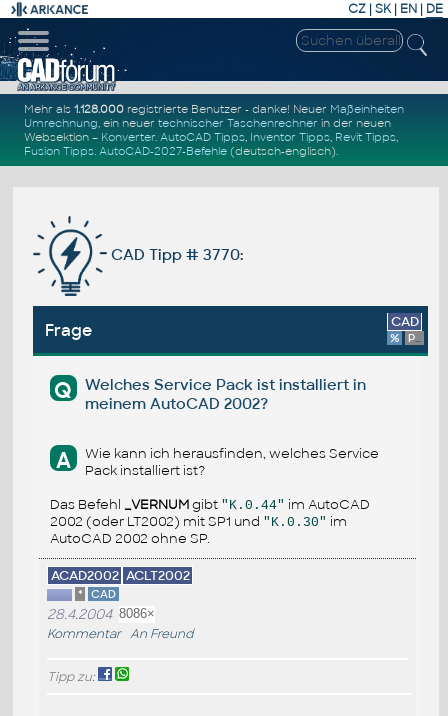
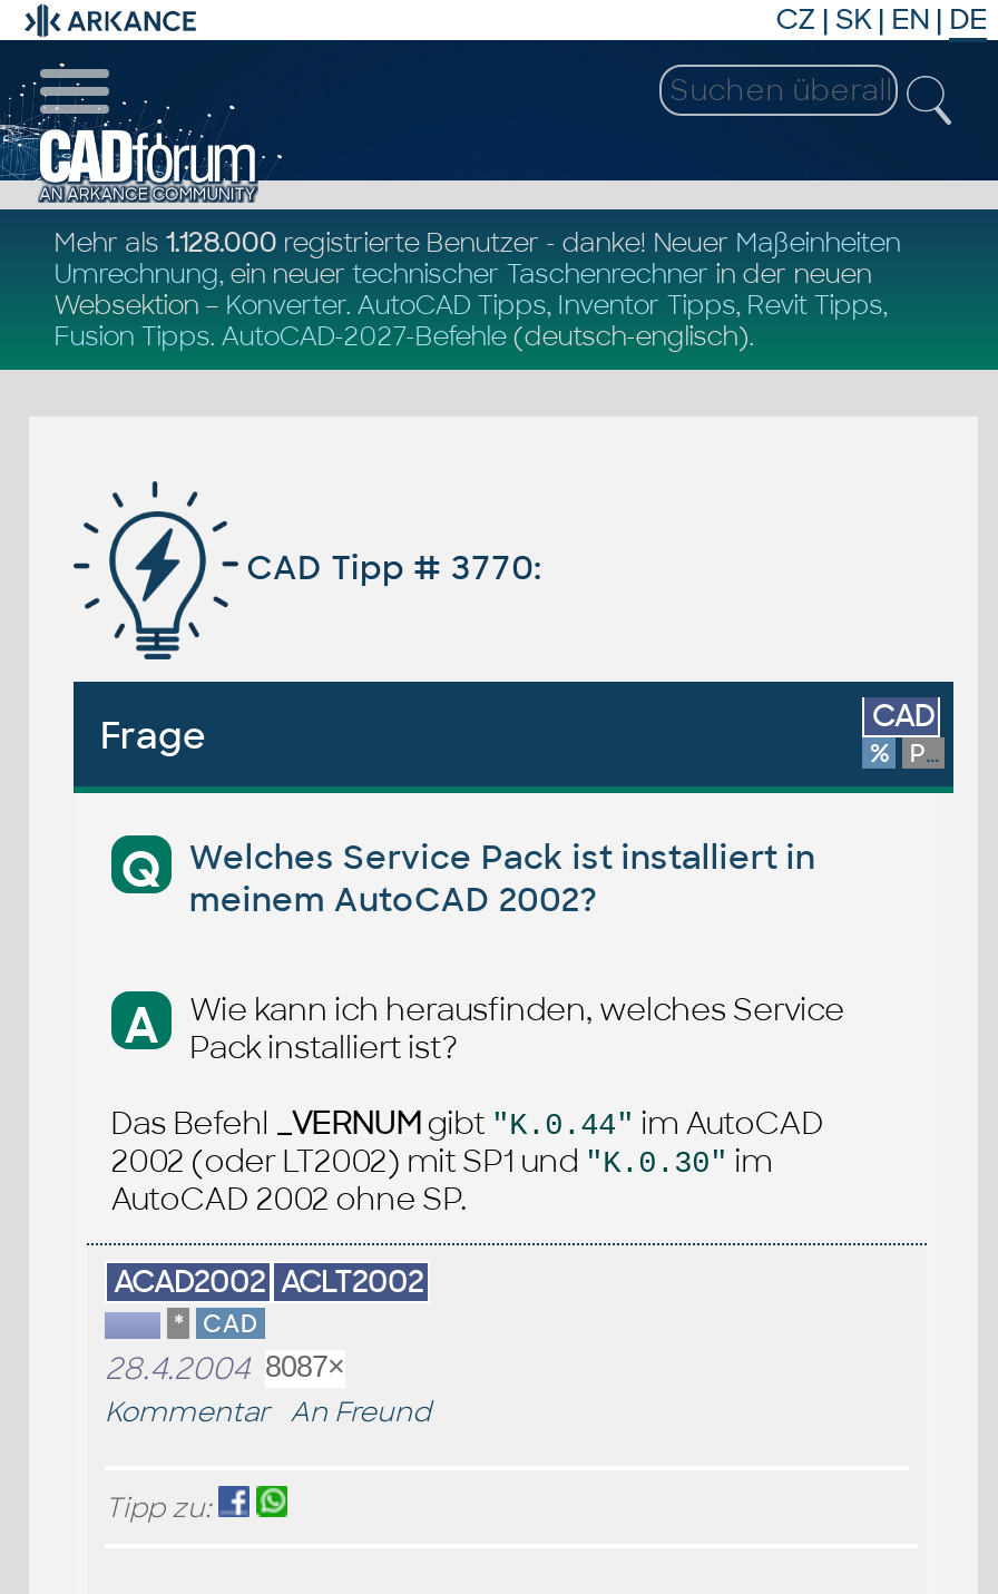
[47,606,155,623] 28.4.2004 8086× -> [105,1350,345,1388] 28.4.2004 8087×

